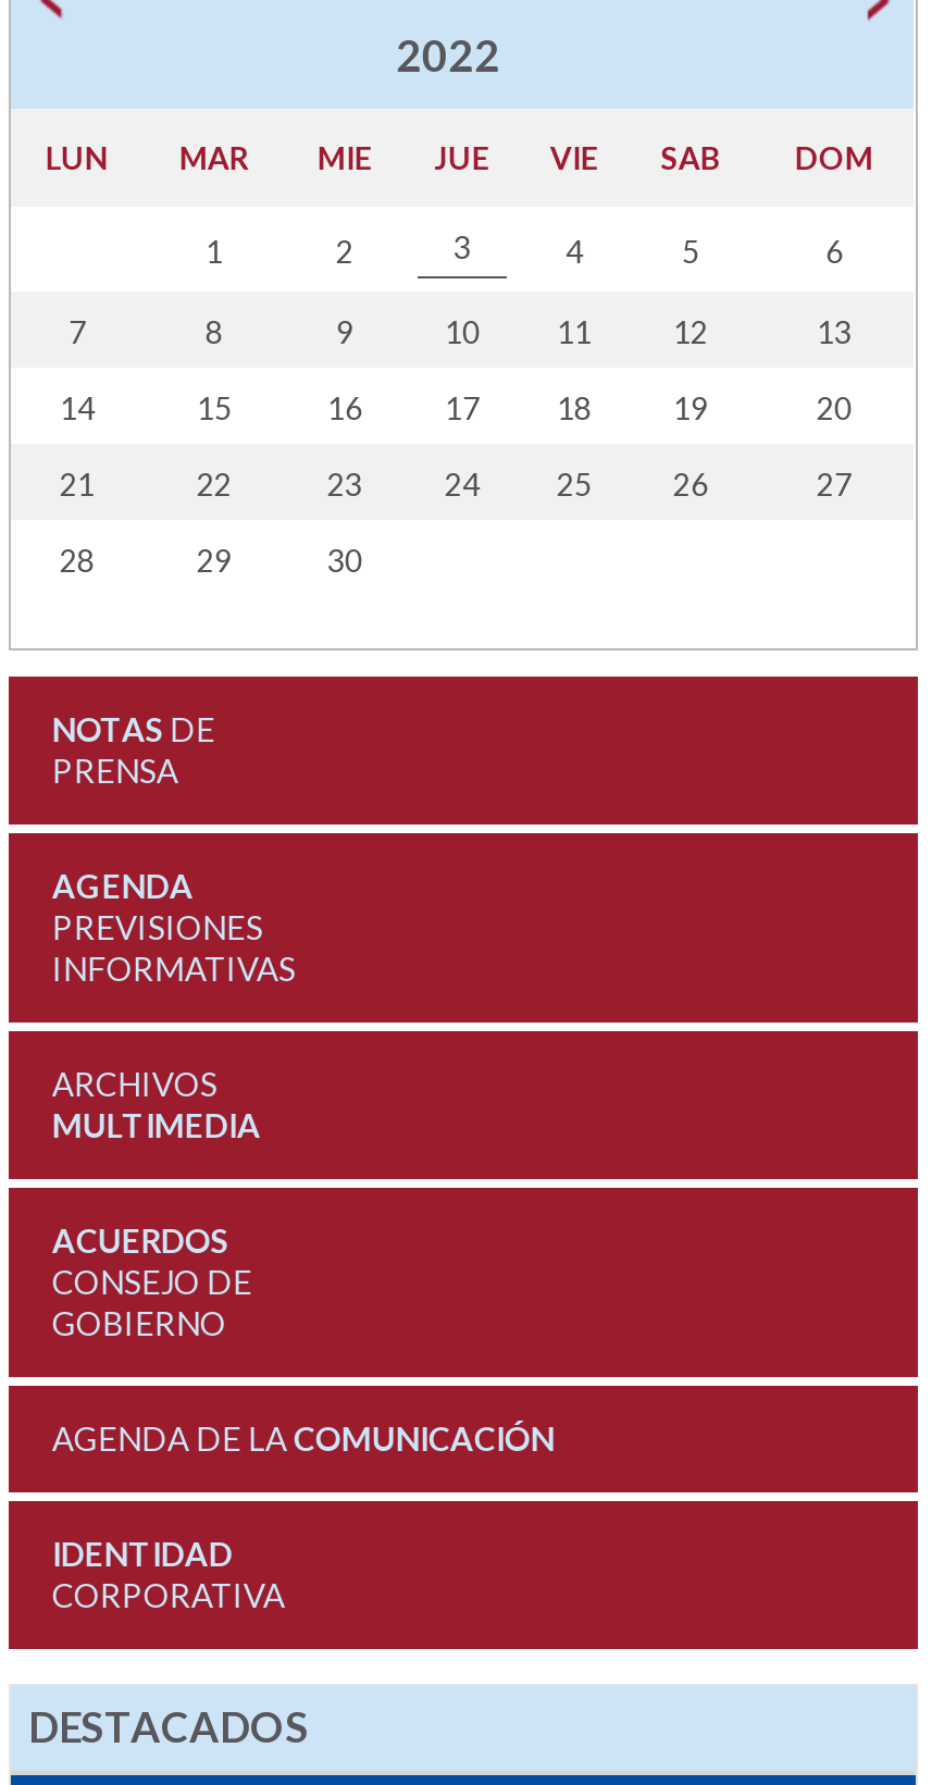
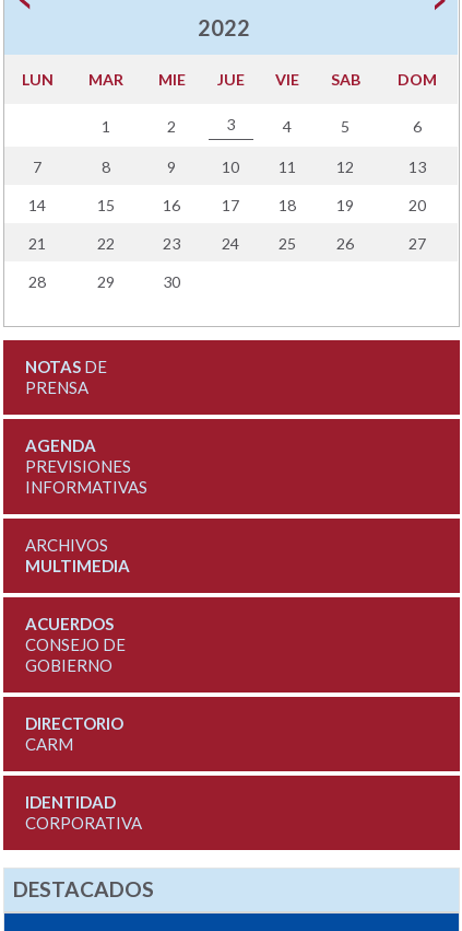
[52,1418,554,1458] AGENDA DE LA COMUNICACIÓN -> [25,713,123,754] DIRECTORIO | CARM

